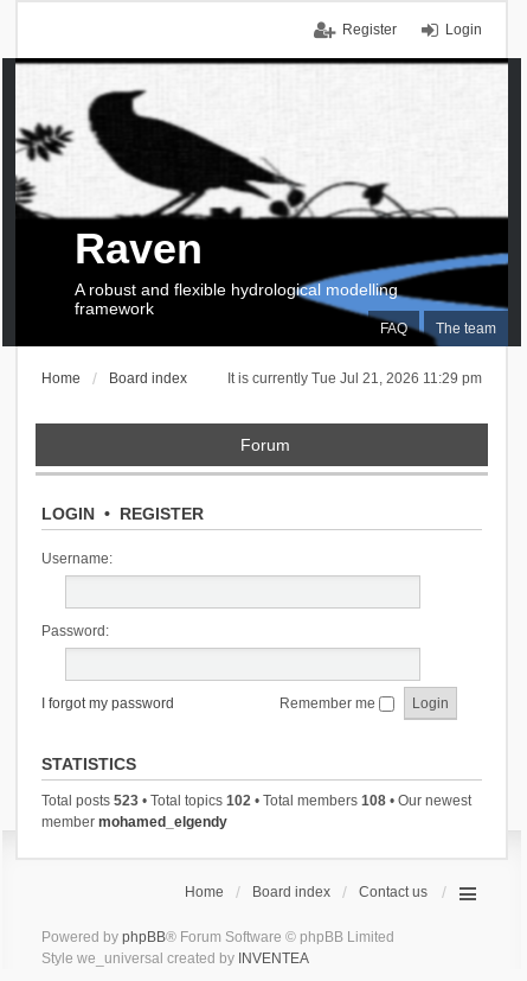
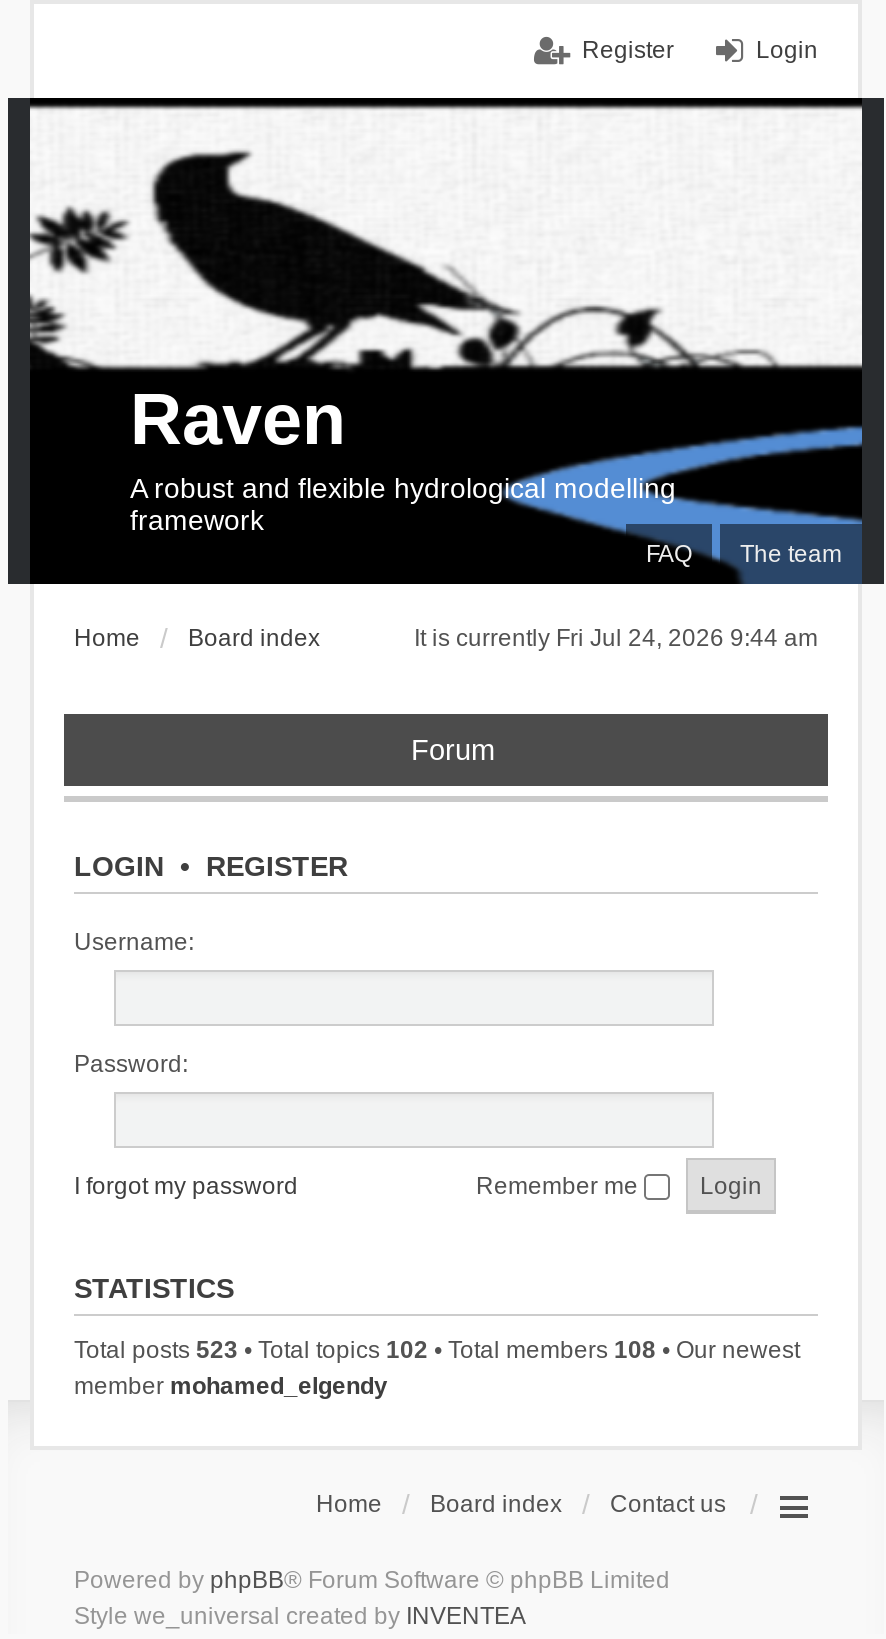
[227,370,482,387] It is currently Tue Jul 21, 2026 11:29 pm -> [414,624,818,652] It is currently Fri Jul 24, 2026 9:44 am

